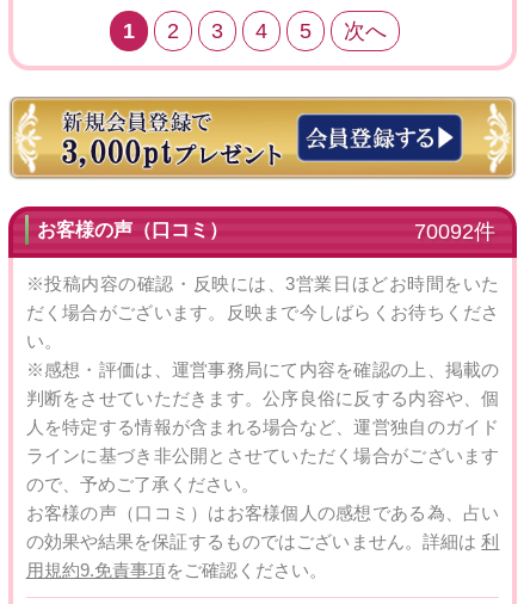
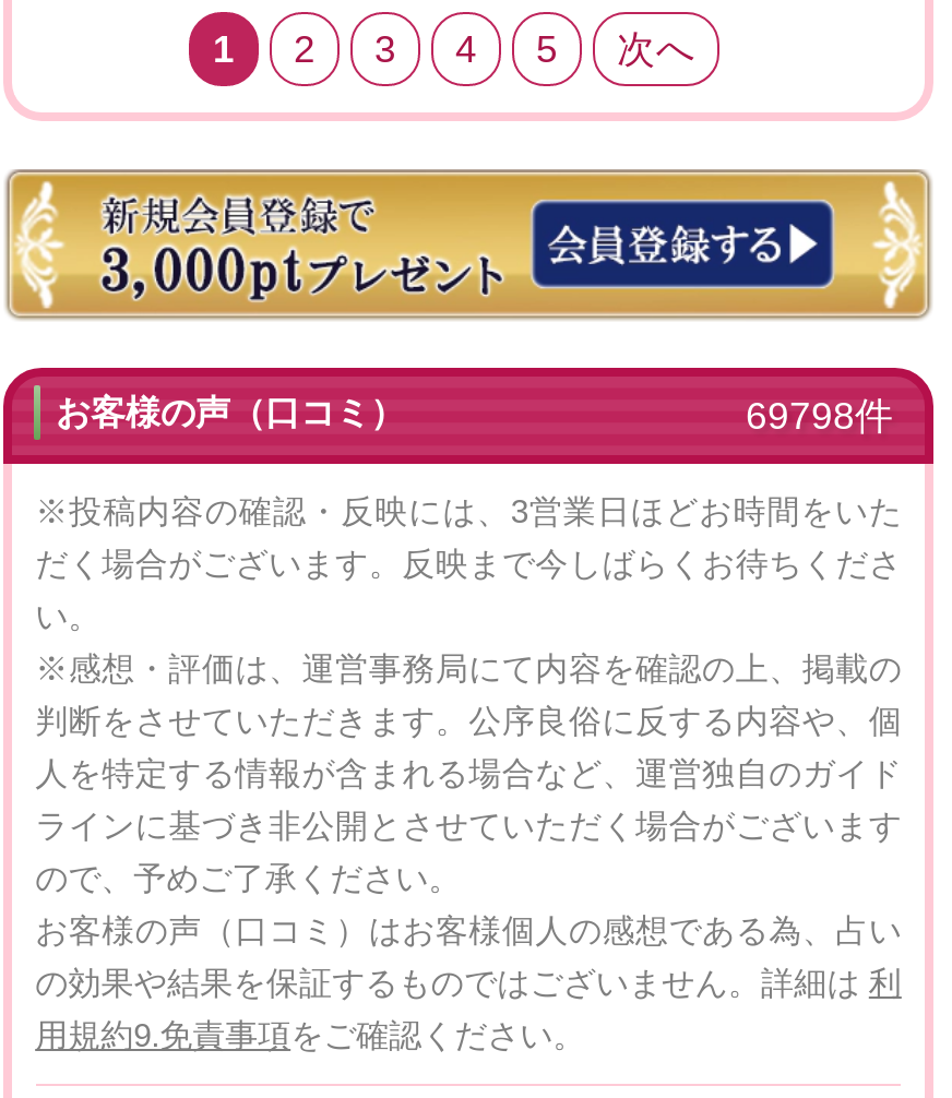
[414,220,495,244] 70092件 -> [746,395,894,438] 69798件

